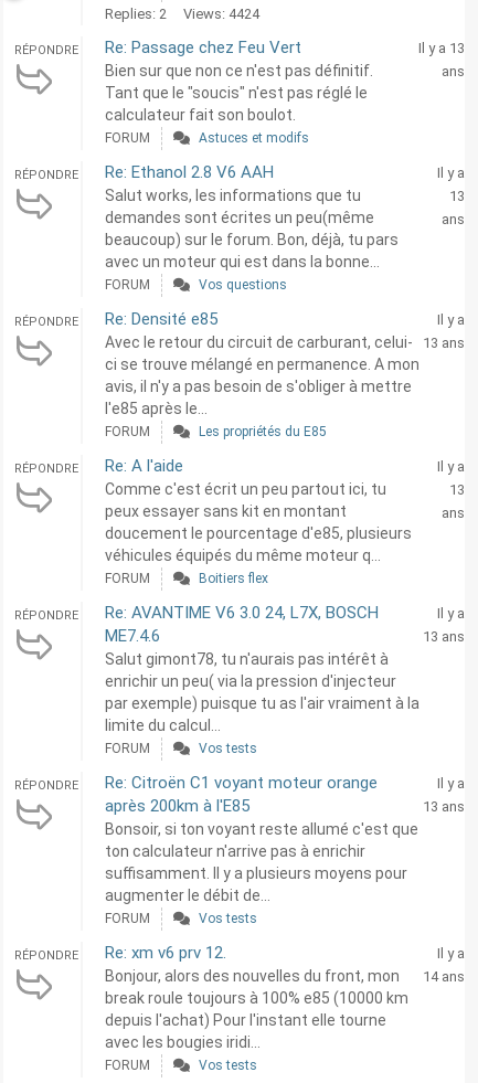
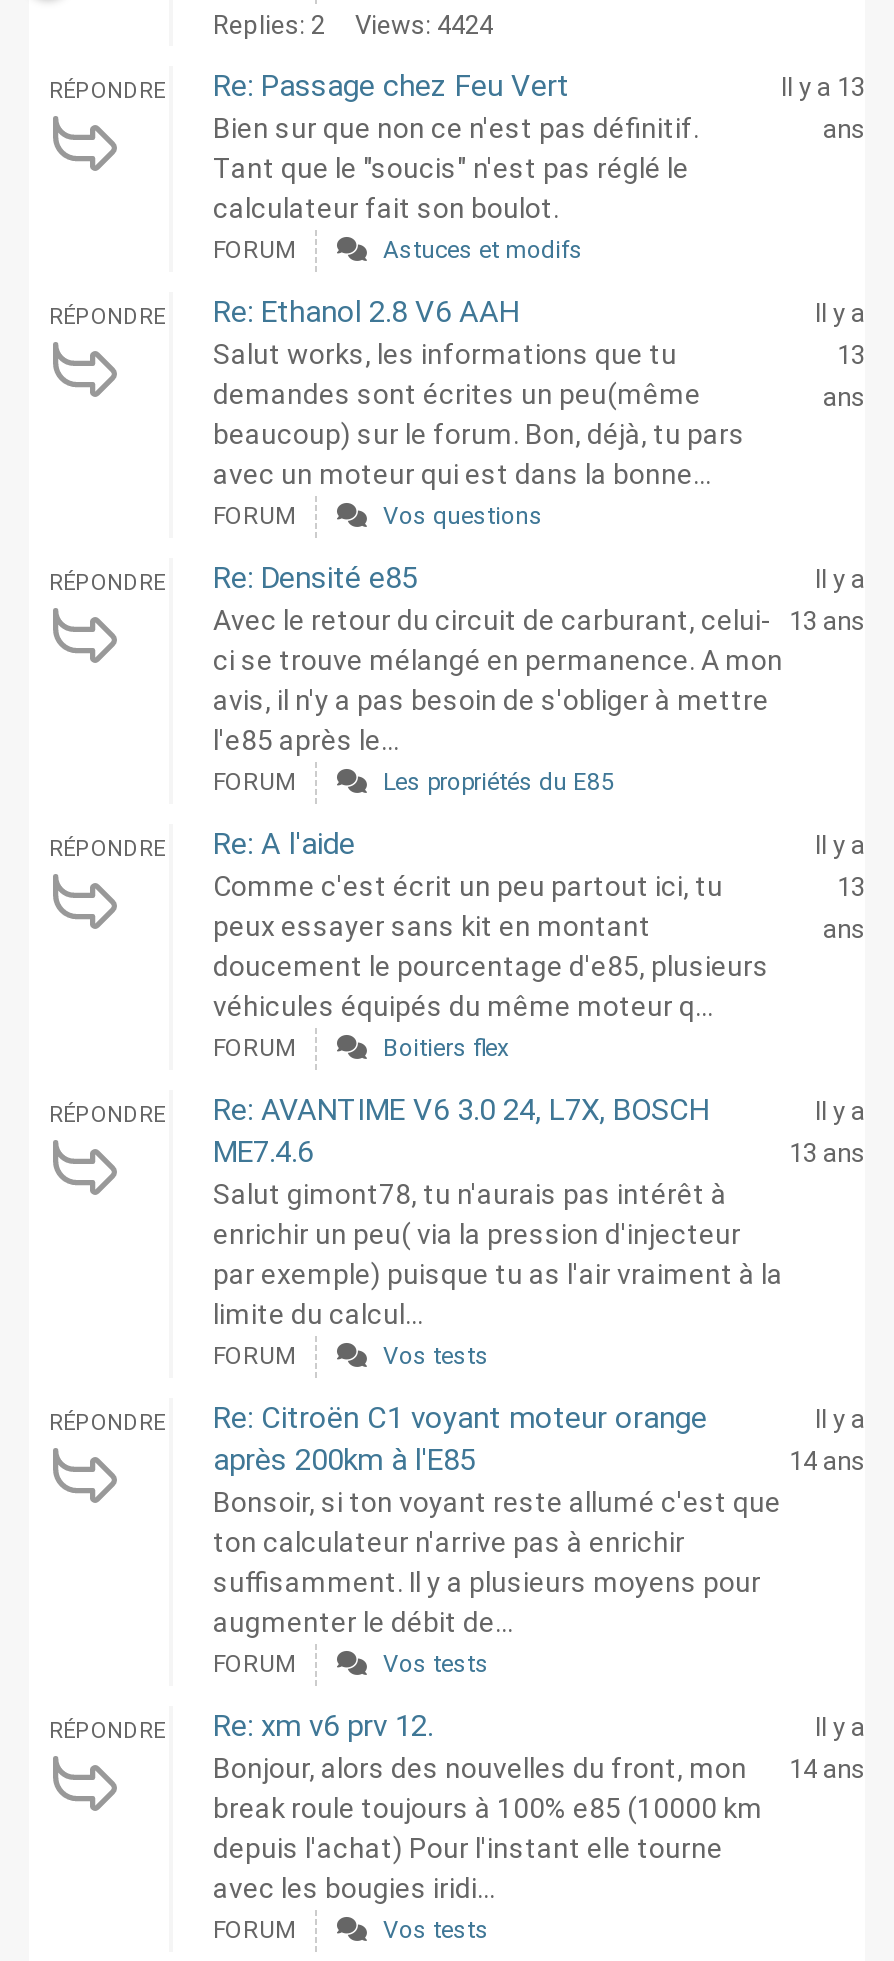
[423,798,465,815] 13 ans -> [789,1446,865,1476] 14 ans

